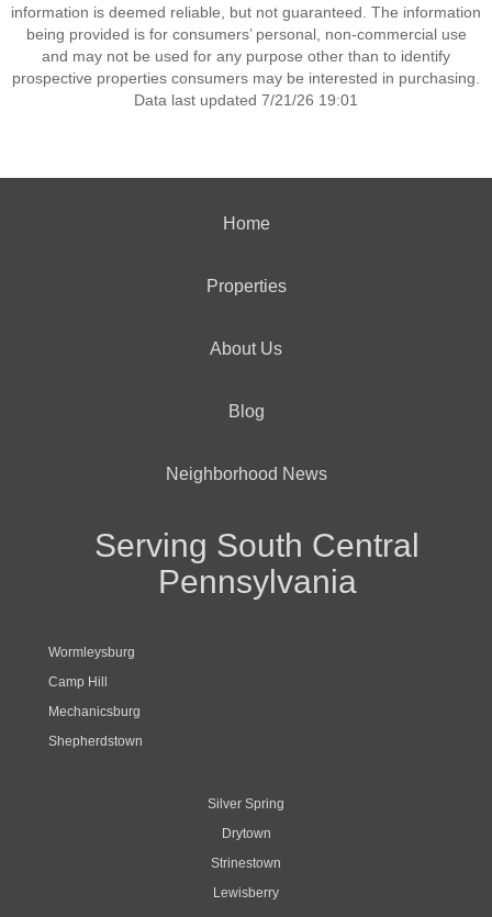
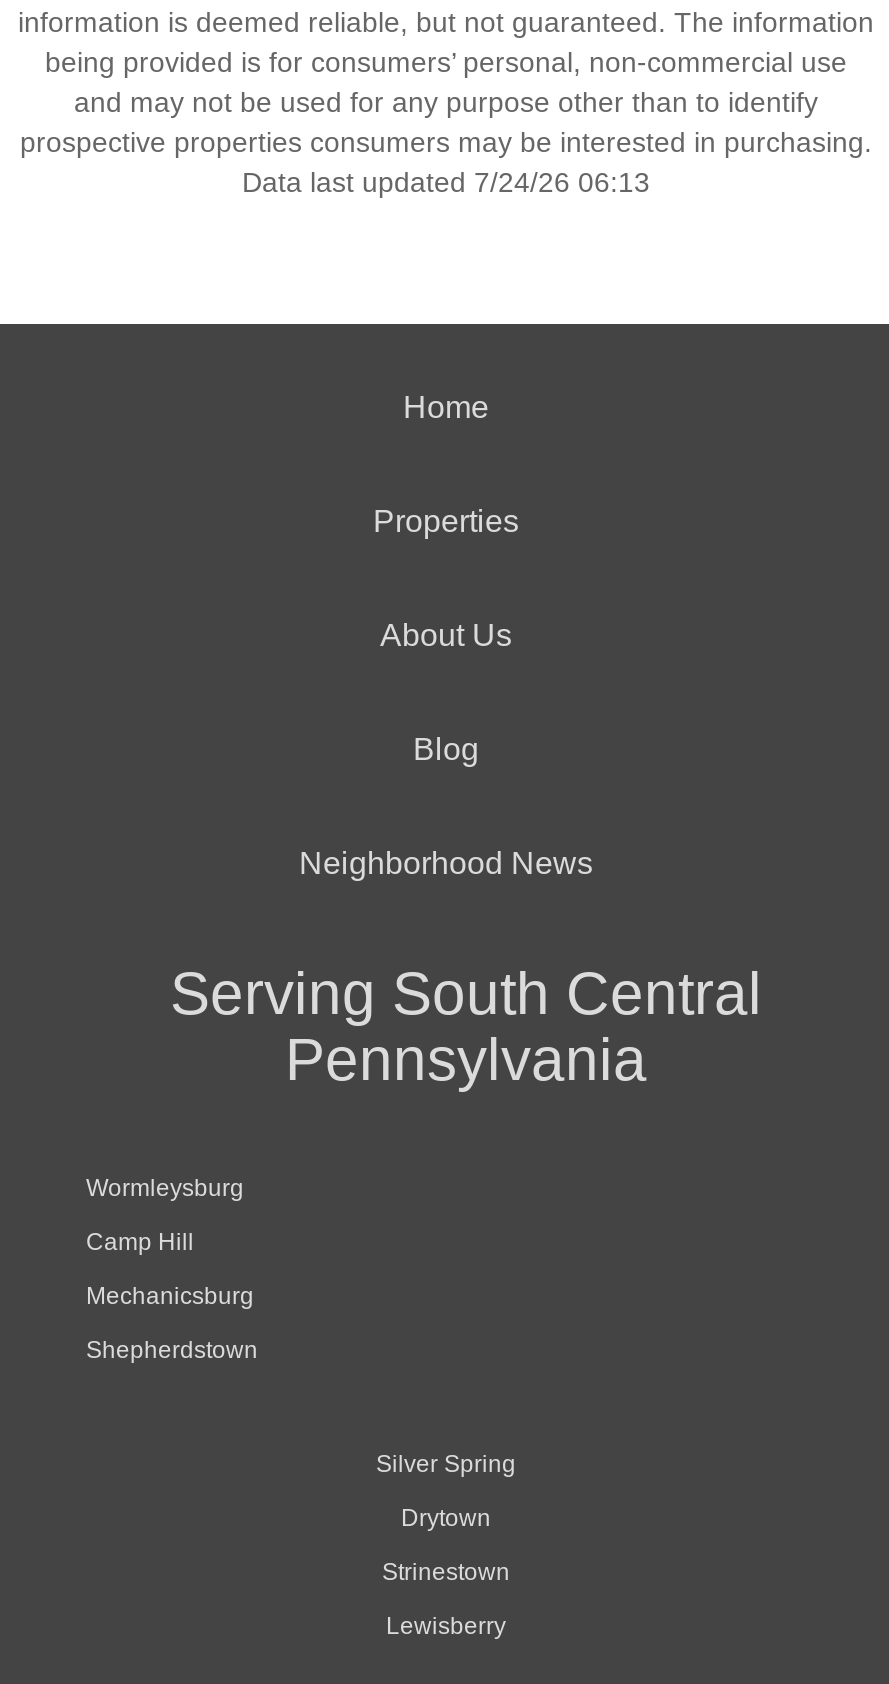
[134,91,358,109] Data last updated 7/21/26 19:01 -> [242,166,650,198] Data last updated 7/24/26 06:13

